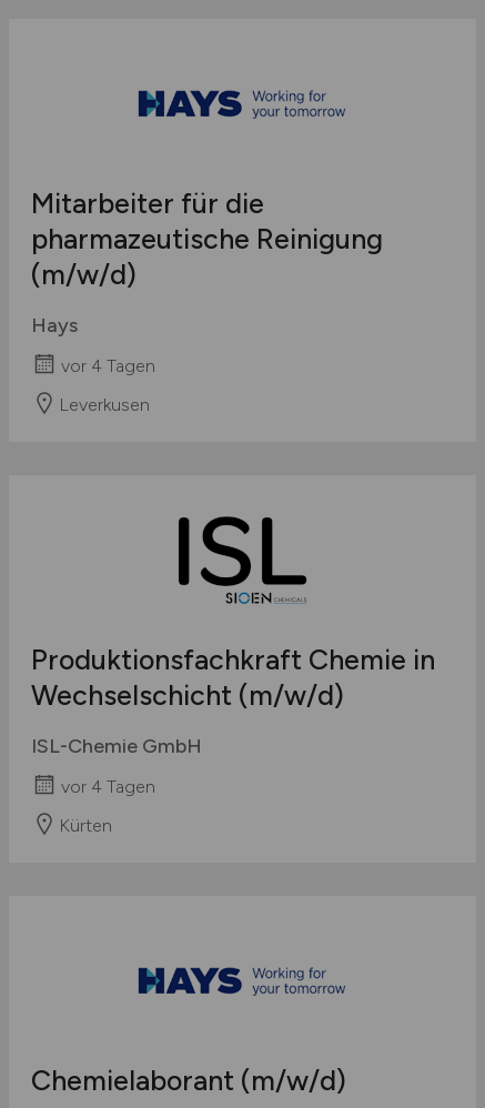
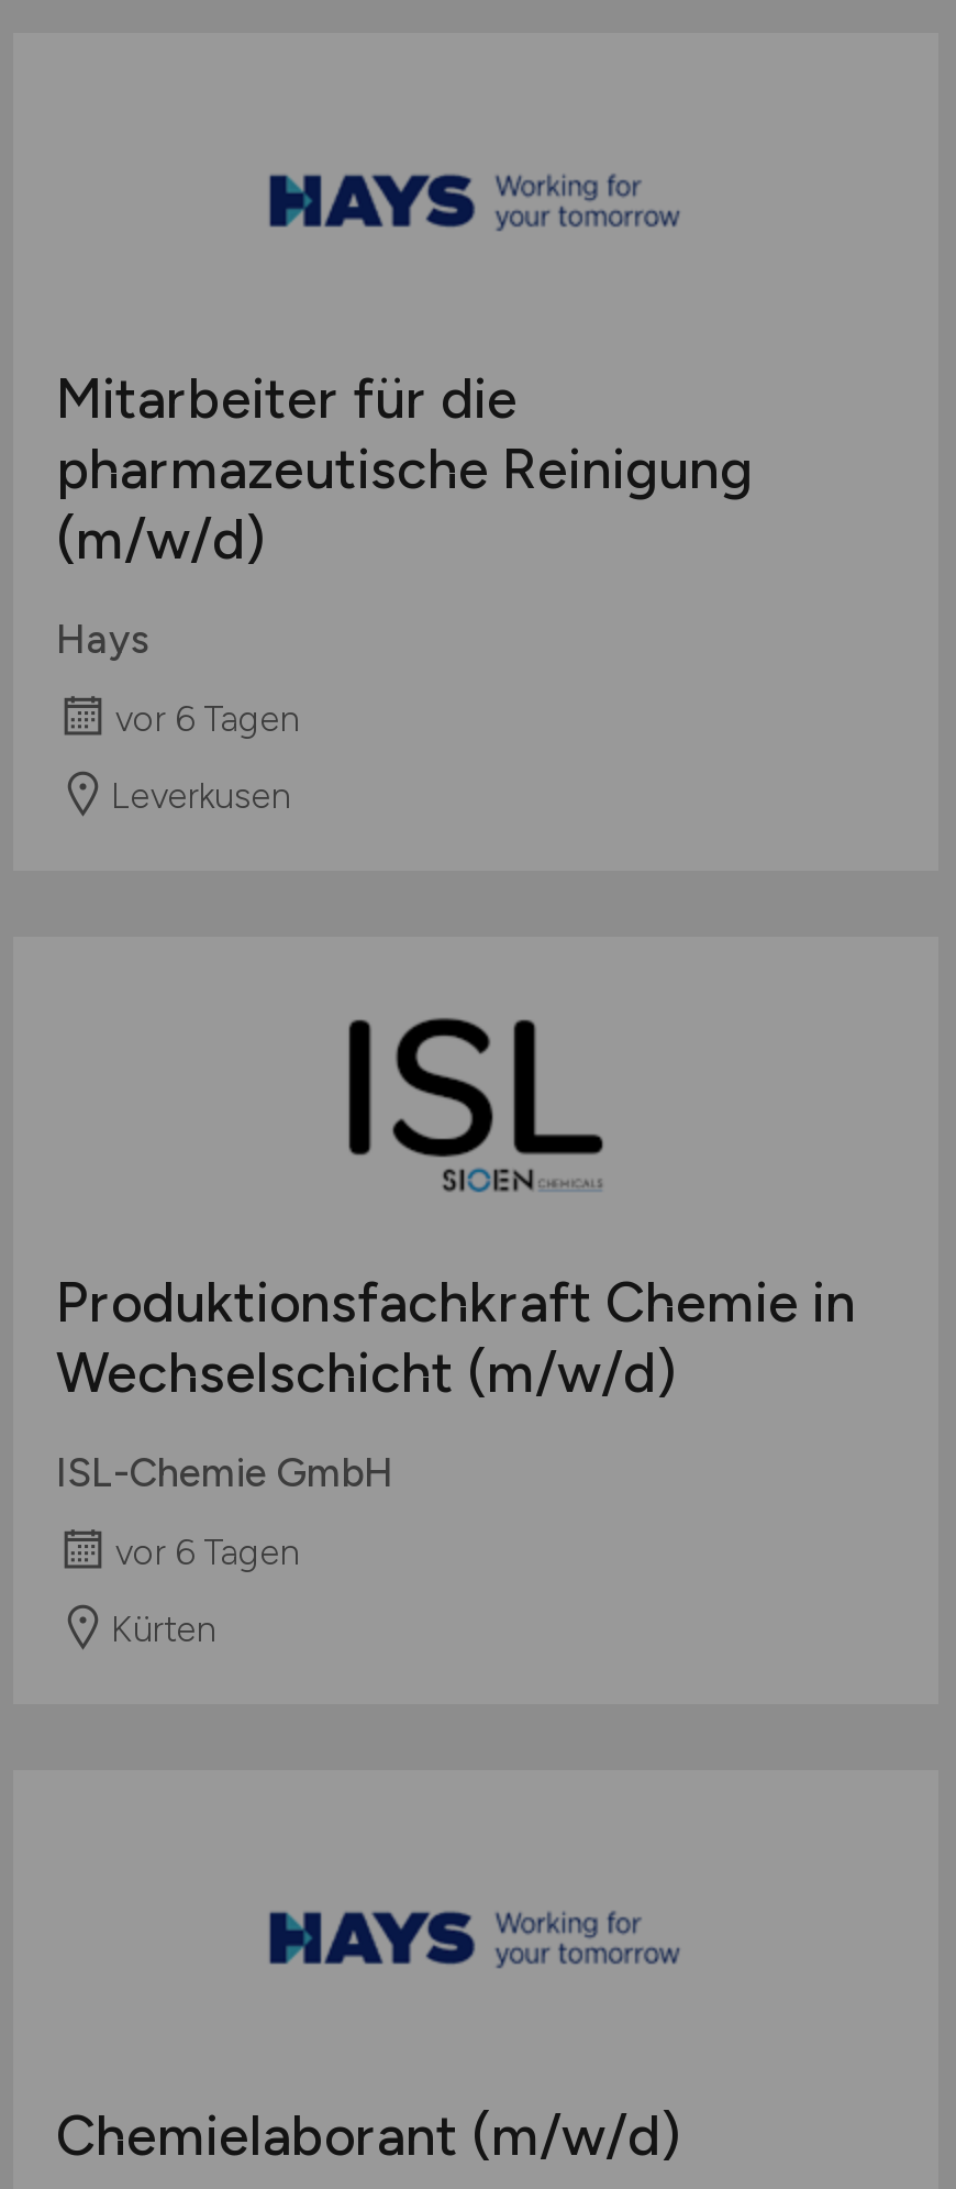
[60,355,155,376] vor 4 Tagen -> [115,699,300,740] vor 6 Tagen
[60,776,155,797] vor 4 Tagen -> [115,1532,300,1574] vor 6 Tagen

